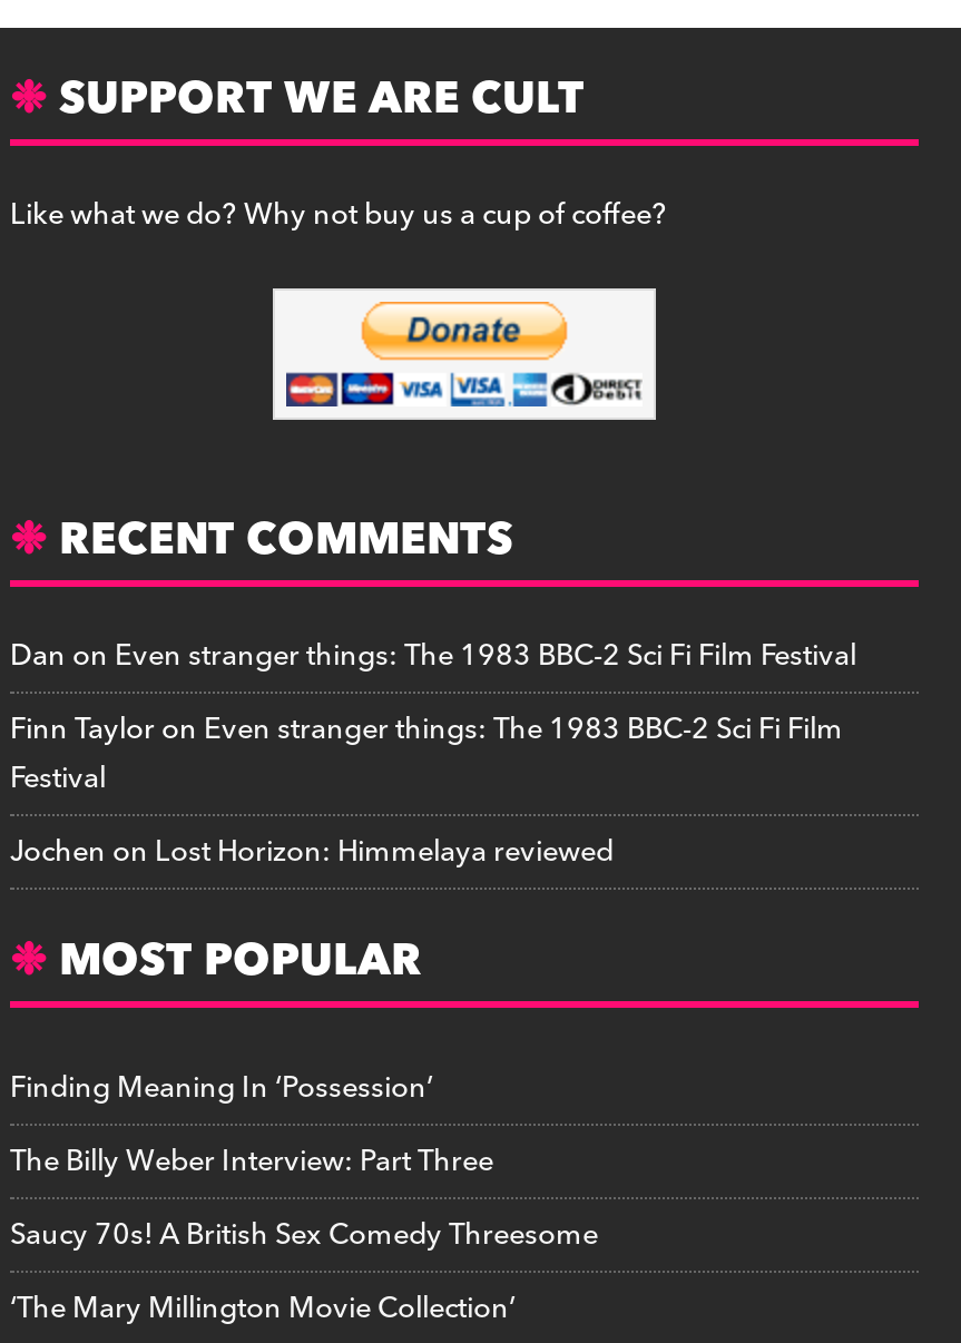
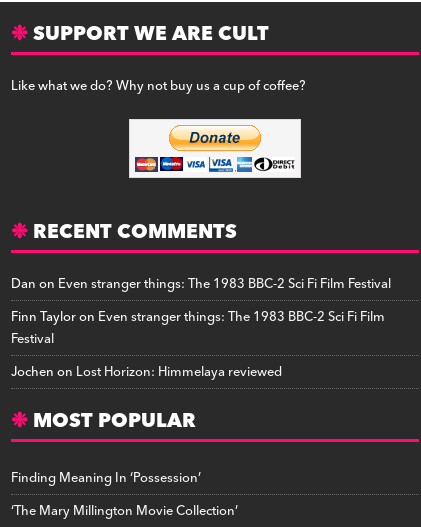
[10,1136,598,1258] The Billy Weber Interview: Part Three | Saucy 70s! A British Sex Comedy Threesome -> none

